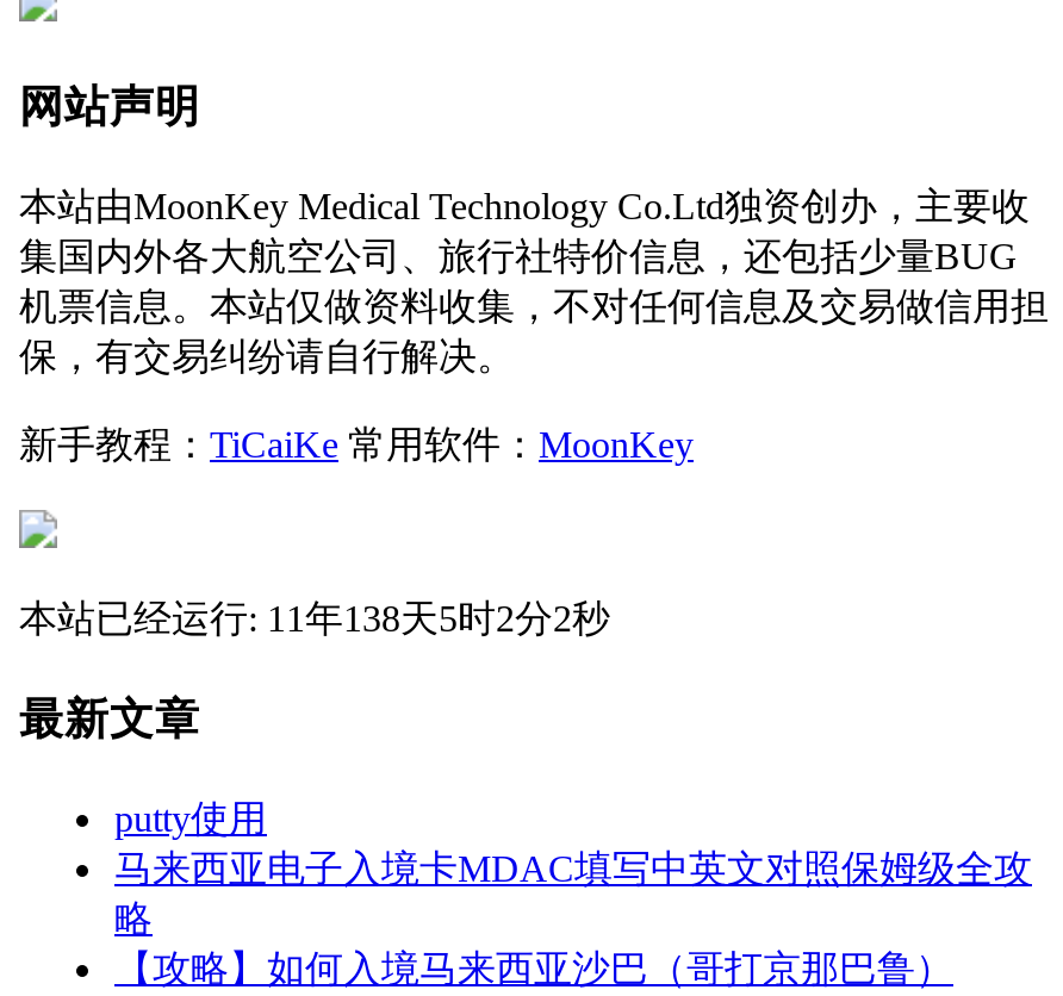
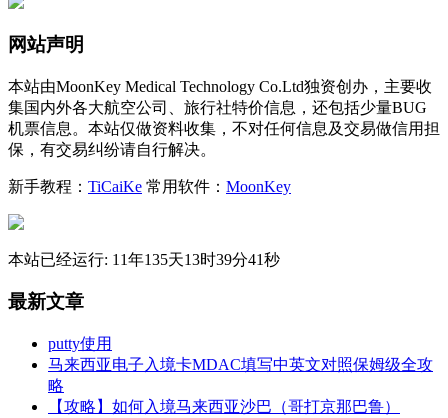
[19,597,610,637] 本站已经运行: 11年138天5时2分2秒 -> [8,250,280,267] 本站已经运行: 11年135天13时39分41秒

